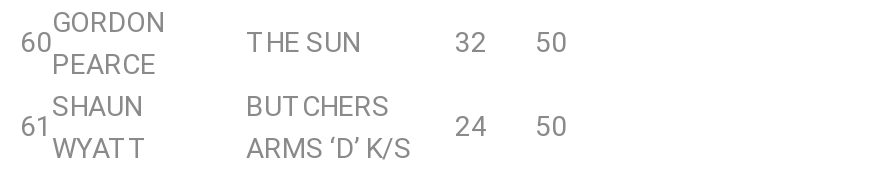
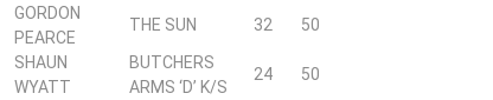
[20,26,52,58] 60 -> none
[20,110,52,142] 61 -> none

